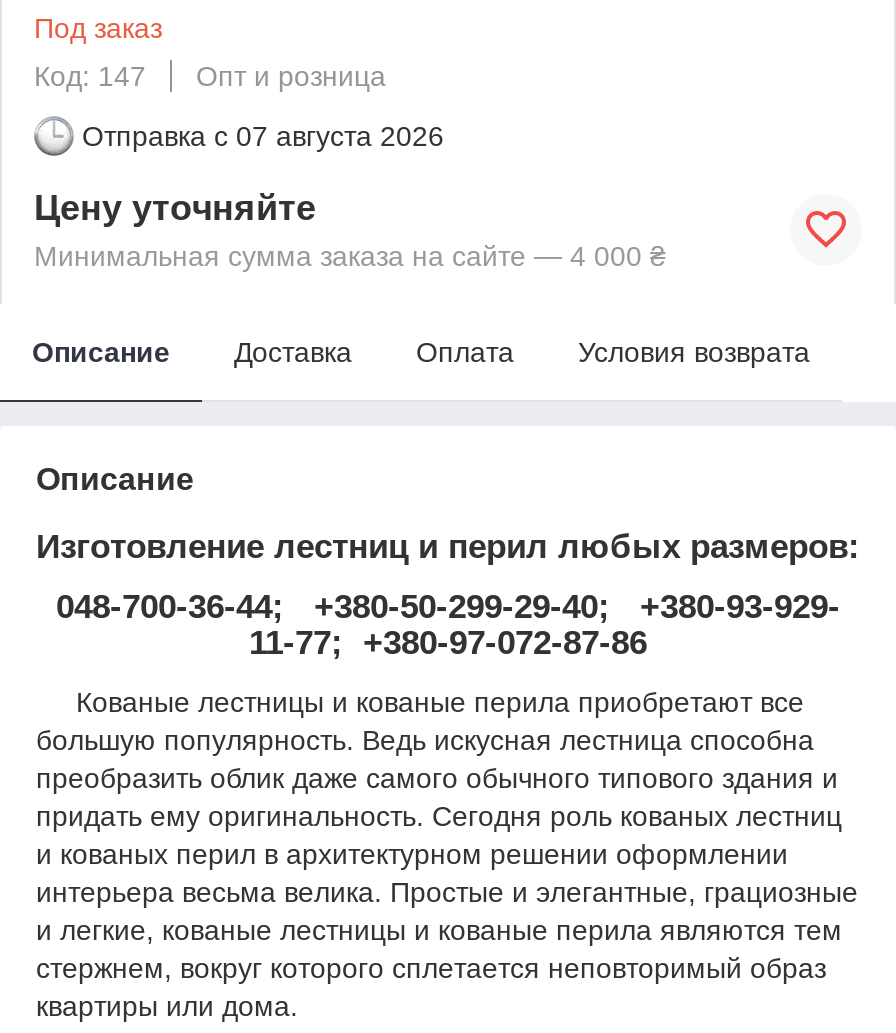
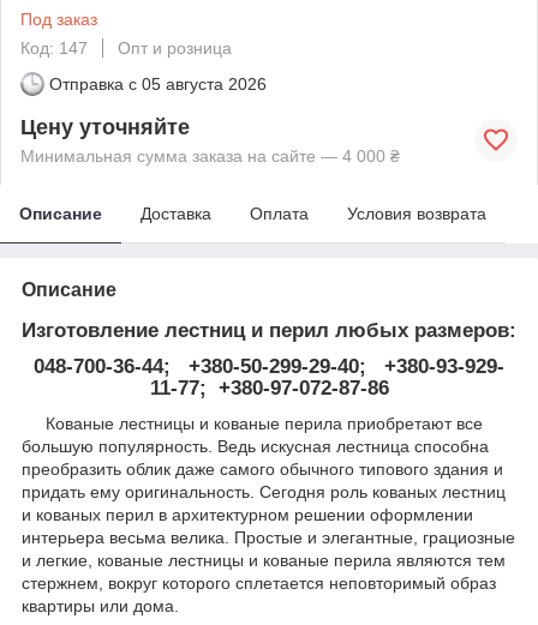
[82,120,444,152] Отправка с 07 августа 2026 -> [49,74,267,93] Отправка с 05 августа 2026

